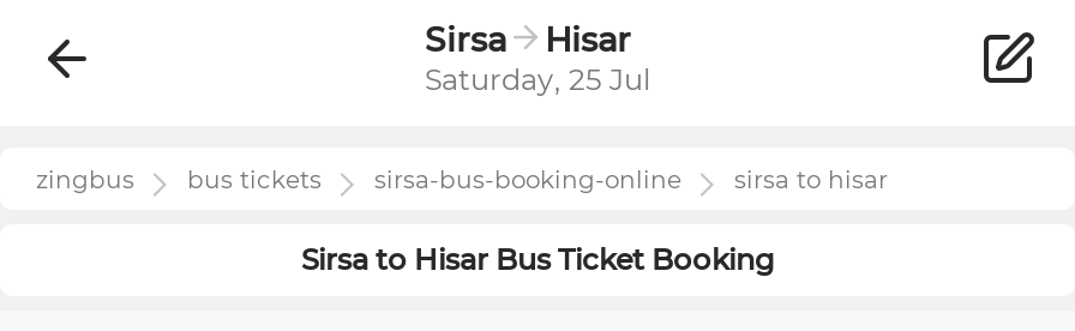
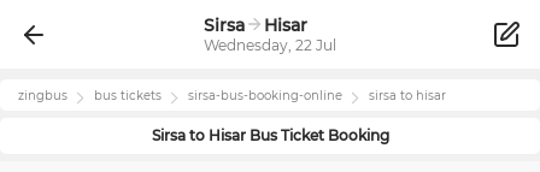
[425,61,650,97] Saturday, 25 Jul -> [204,36,336,54] Wednesday, 22 Jul

